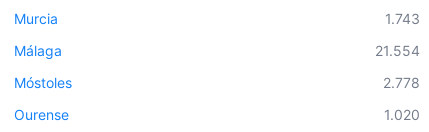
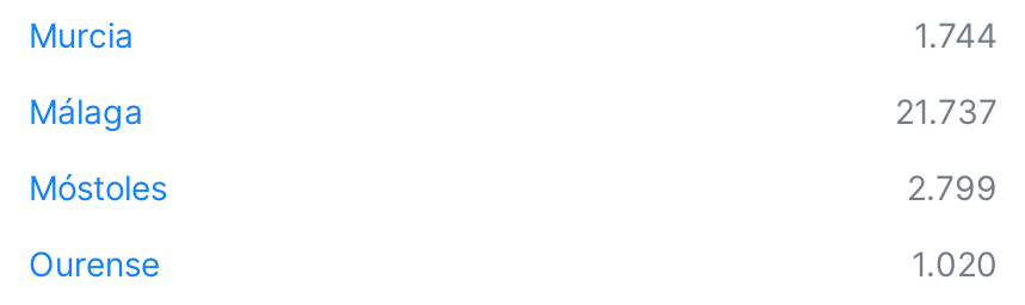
[385,10,420,27] 1.743 -> [914,13,998,54] 1.744
[375,42,420,59] 21.554 -> [895,90,998,130] 21.737
[383,74,420,91] 2.778 -> [907,166,998,206] 2.799

